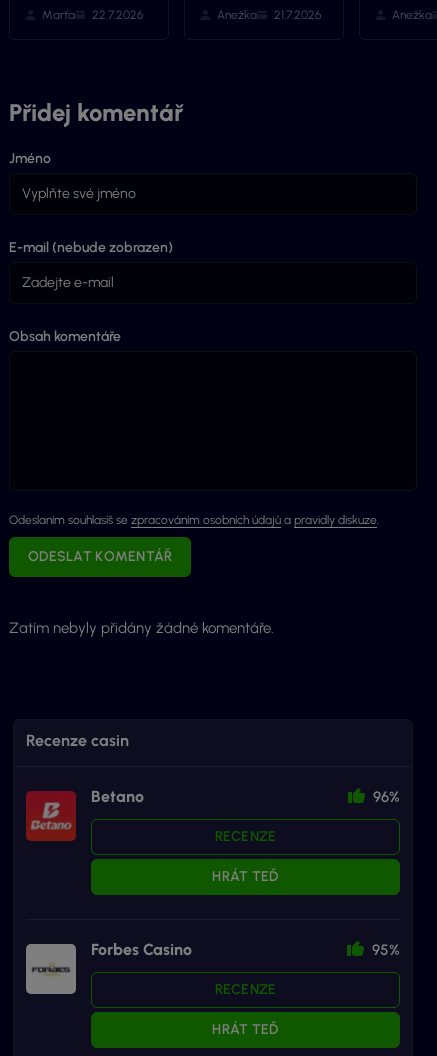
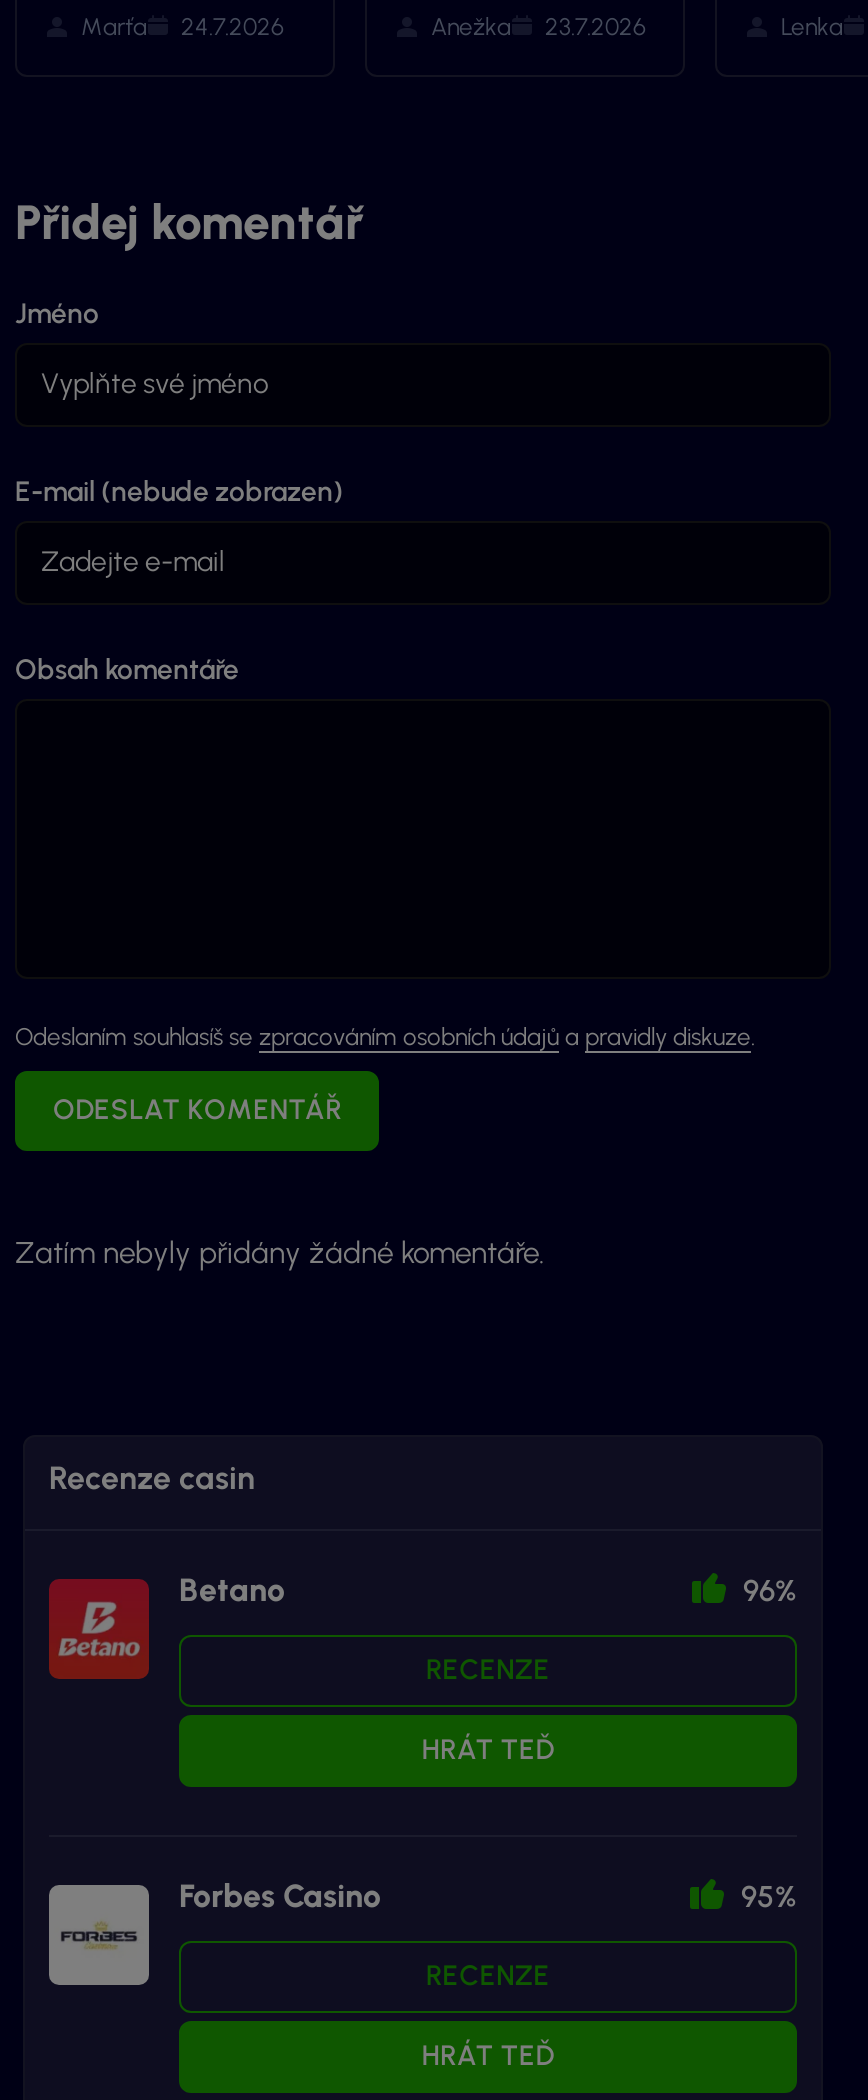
[39,7,143,21] Marťa 22.7.2026 -> [75,12,283,40] Marťa 24.7.2026
[214,7,321,21] Anežka 21.7.2026 -> [425,12,645,40] Anežka 23.7.2026
[389,7,432,21] Anežka -> [775,12,843,40] Lenka

